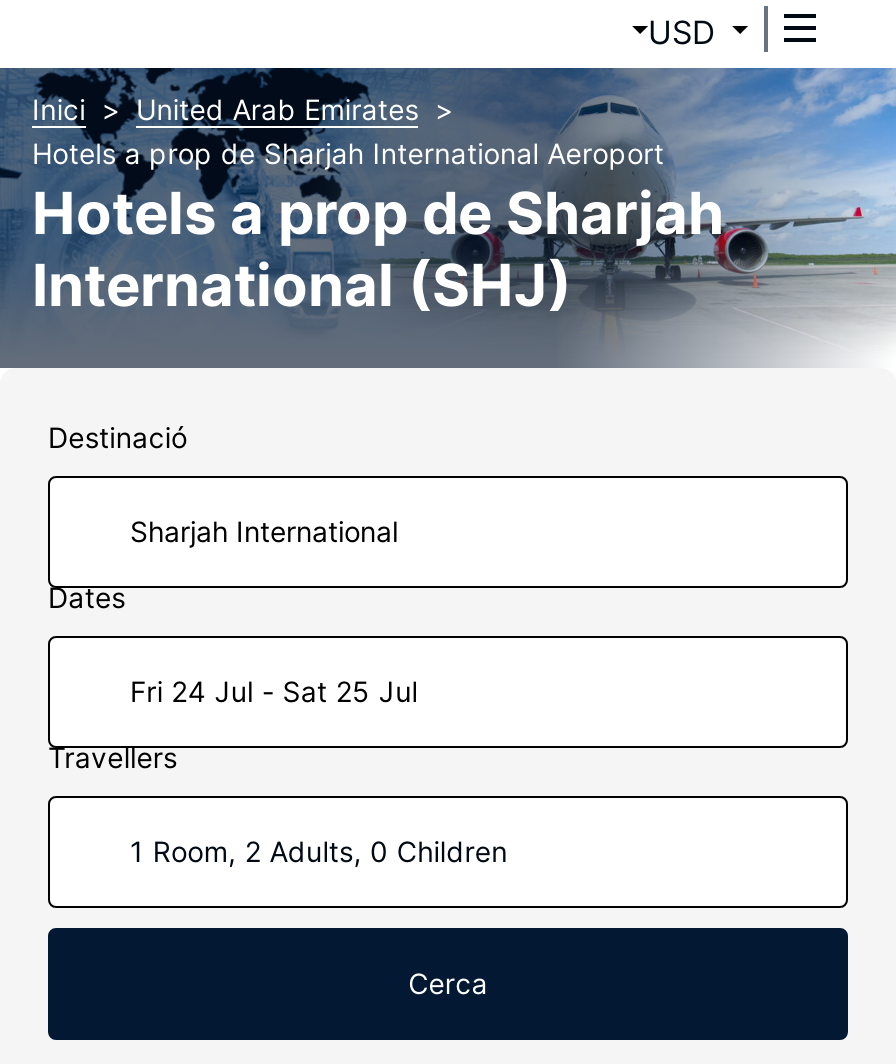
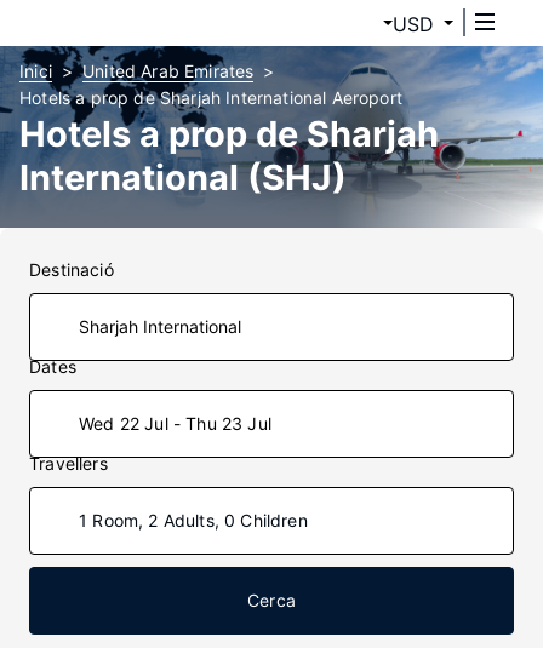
[130,674,418,708] Fri 24 Jul - Sat 25 Jul -> [79,413,271,434] Wed 22 Jul - Thu 23 Jul

